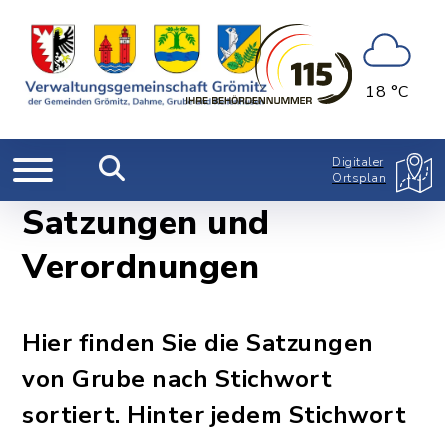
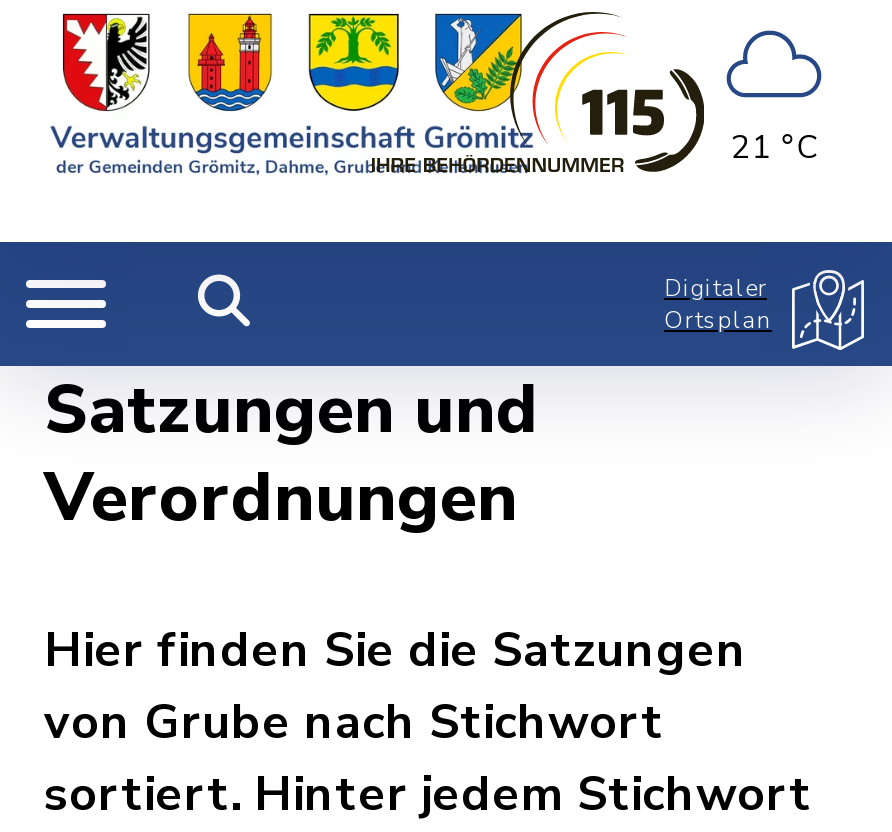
[365,80,409,102] 18 °C -> [730,125,818,169] 21 °C

